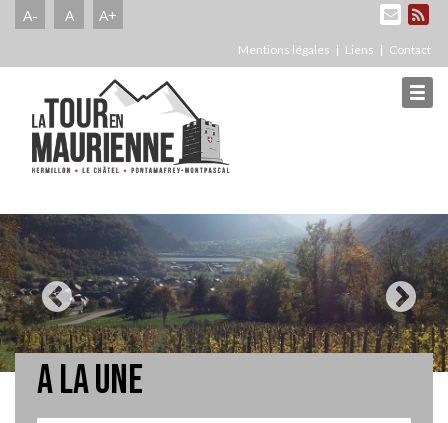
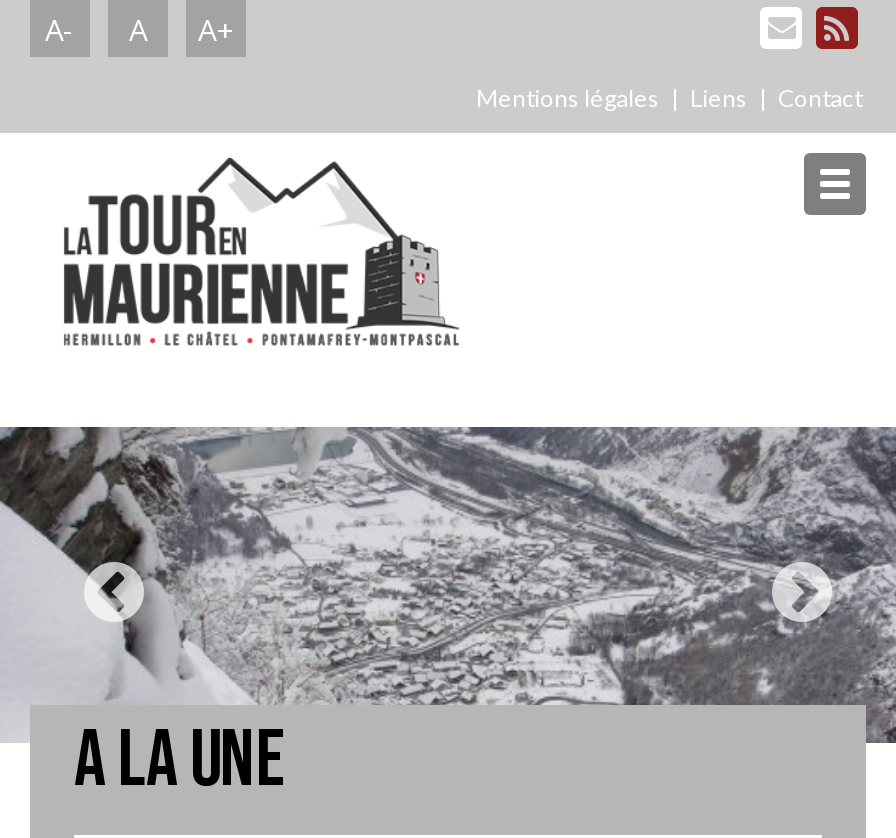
[3,214,445,373] [image] -> [6,425,890,745] [image]

